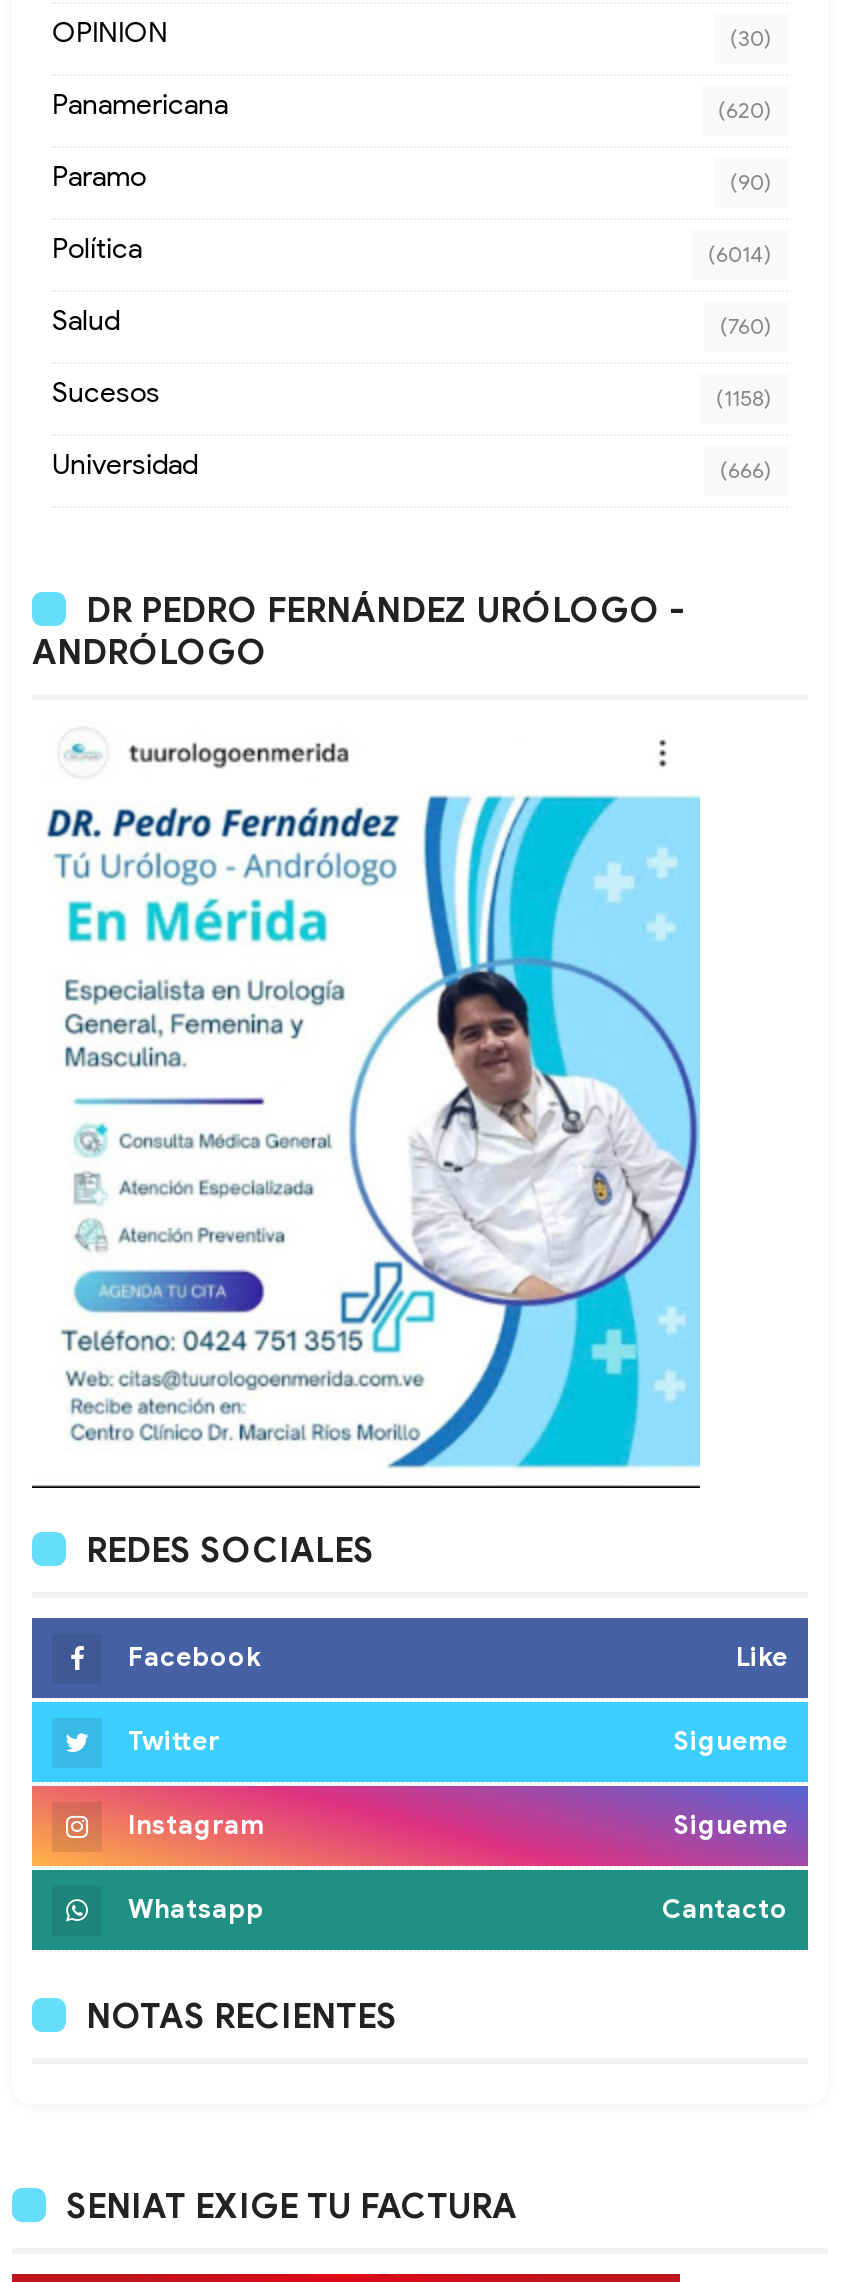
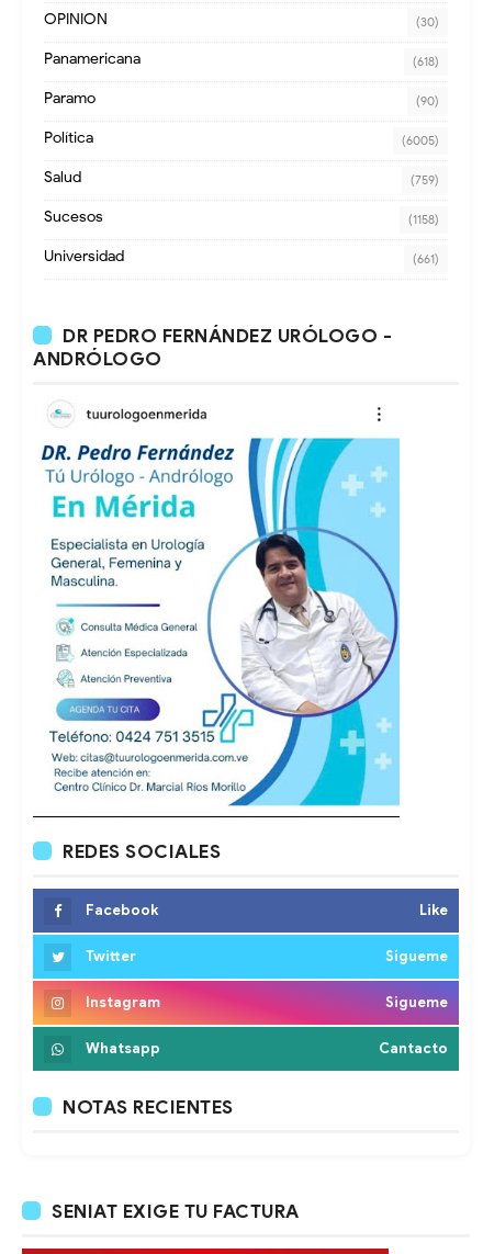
[718,96,772,124] (620) -> [413,54,439,69] (618)
[708,240,772,268] (6014) -> [402,133,439,148] (6005)
[720,312,772,340] (760) -> [411,172,439,188] (759)
[720,456,772,484] (666) -> [413,251,439,267] (661)

